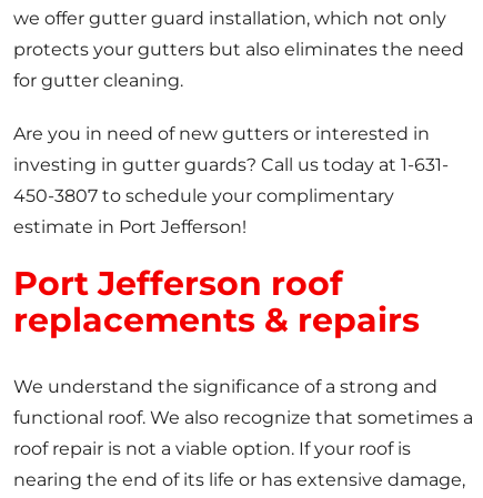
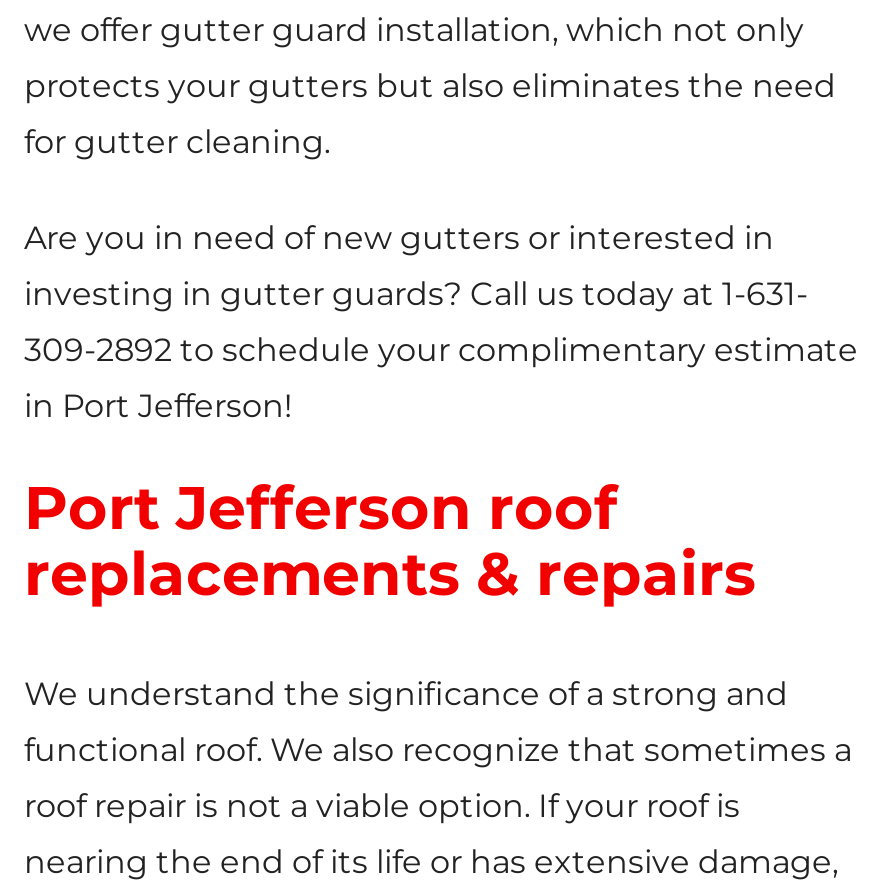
[13,186,394,207] 450-3807 to schedule your complimentary -> [24,332,858,370] 309-2892 to schedule your complimentary estimate
[13,217,246,238] estimate in Port Jefferson! -> [24,388,292,426] in Port Jefferson!

